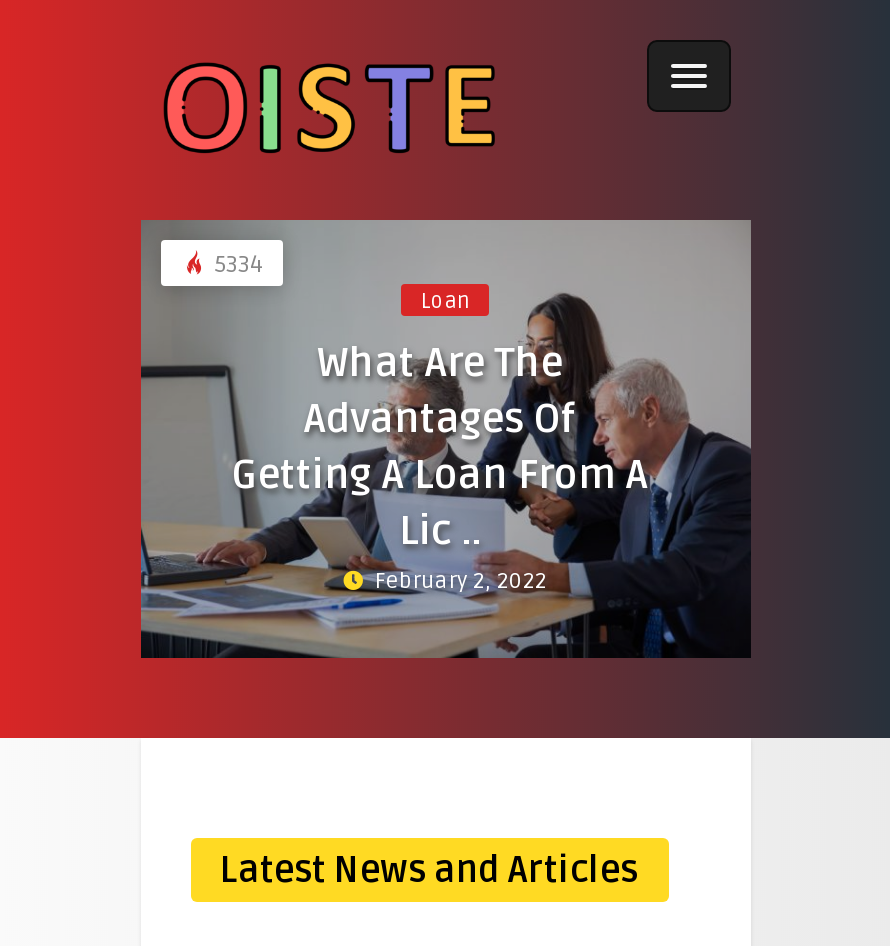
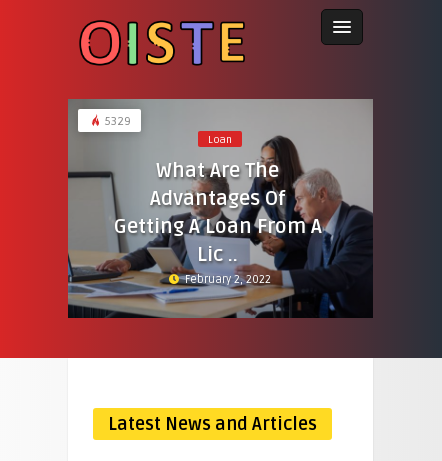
[208,250,262,280] 5334 -> [101,114,130,129] 5329

